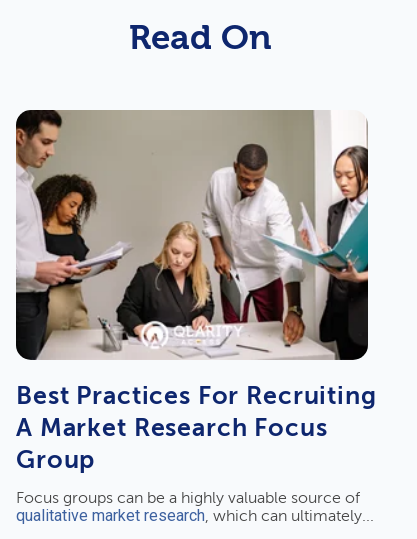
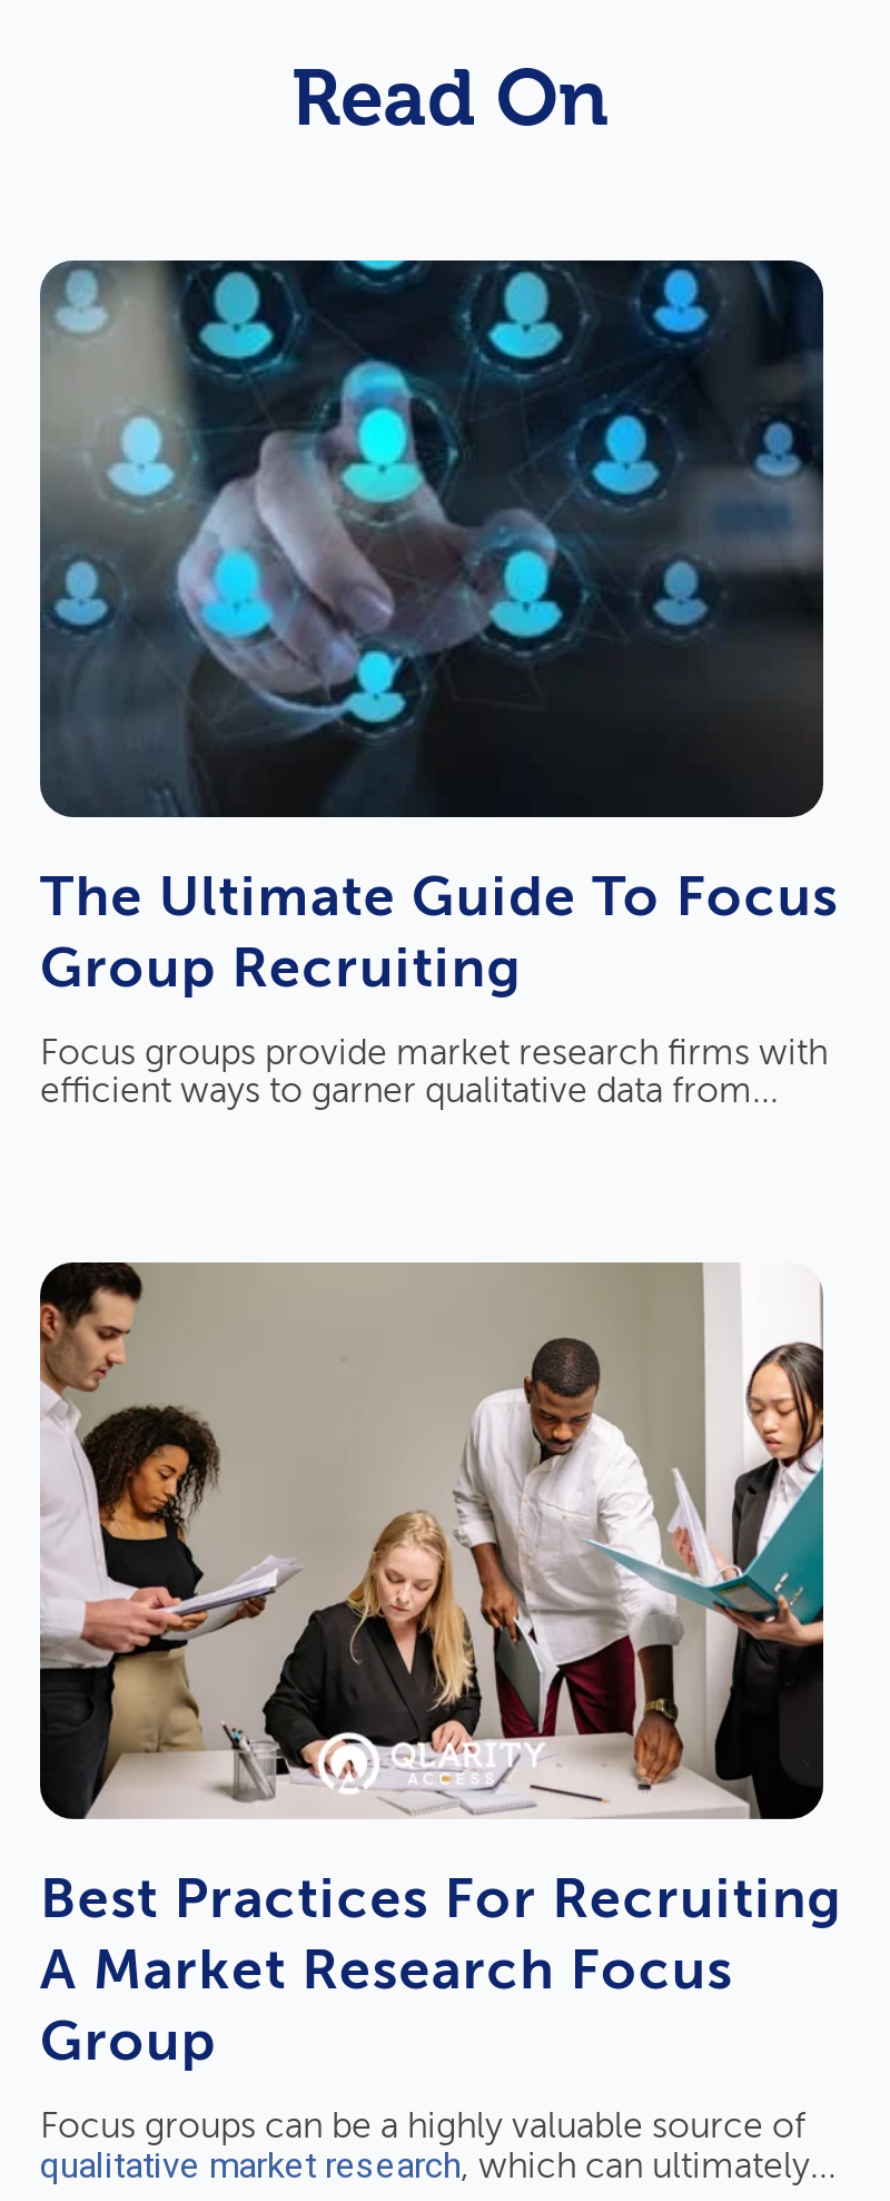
none -> [38,258,839,1110] [image] | The Ultimate Guide To Focus | Group Recruiting | Focus groups provide market research firms with | efficient ways to garner qualitative data from...

